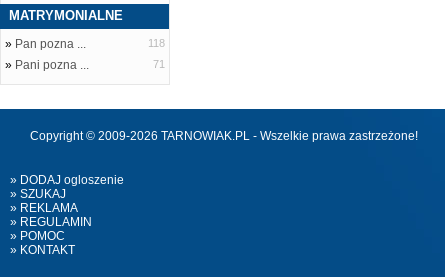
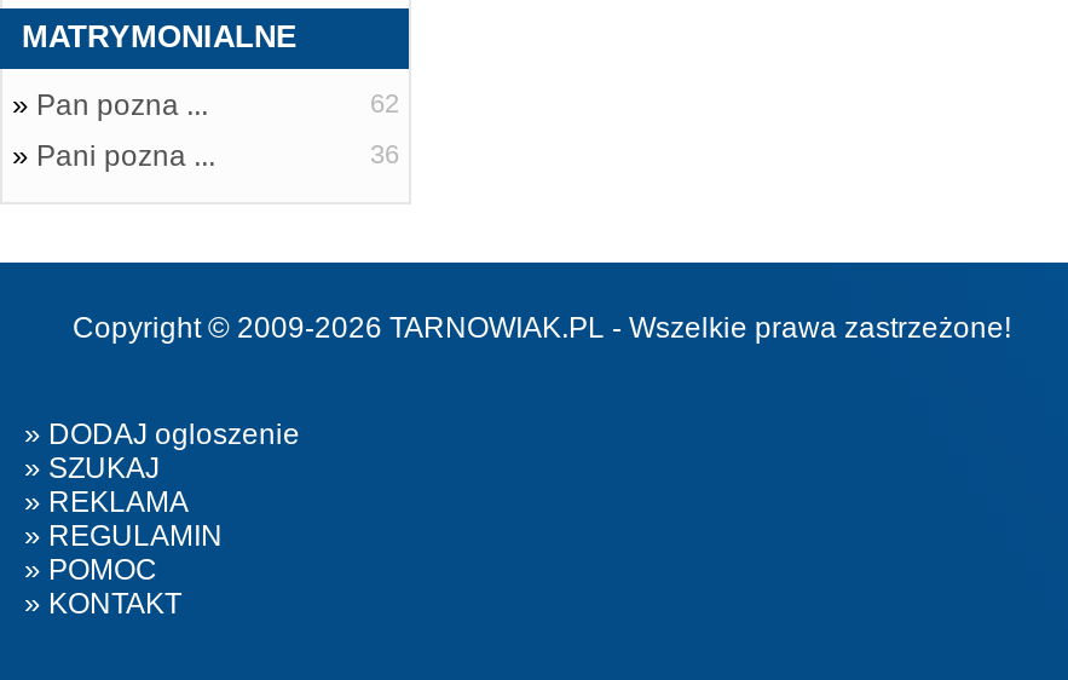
[148,37,165,49] 118 -> [370,88,399,117] 62
[153,58,165,70] 71 -> [370,139,399,168] 36

